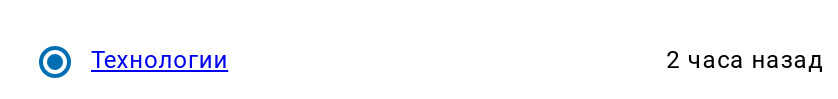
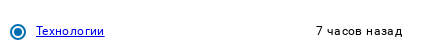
[666,47,823,75] 2 часа назад -> [316,24,402,38] 7 часов назад

